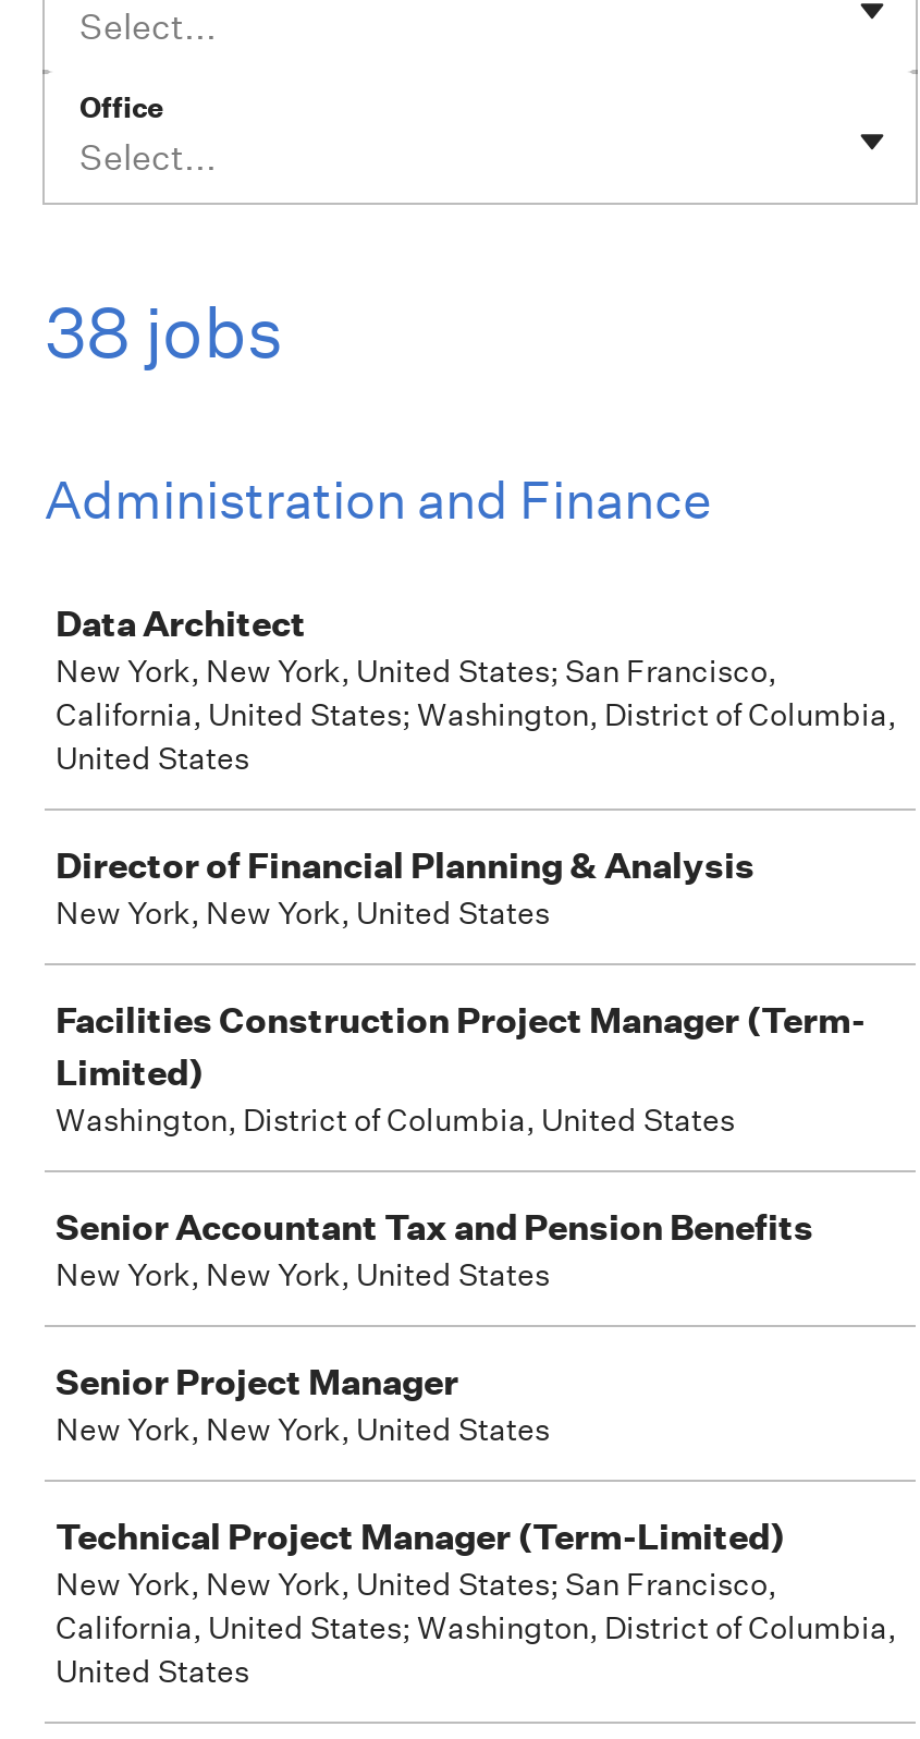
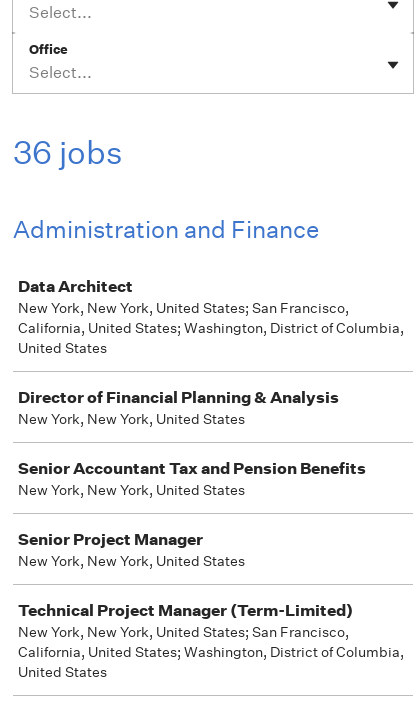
[45,290,284,375] 38 jobs -> [13,133,123,172] 36 jobs
[56,998,866,1140] Facilities Construction Project Manager (Term- | Limited) | Washington, District of Columbia, United States -> none

